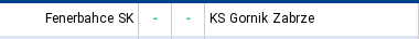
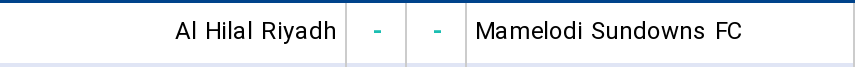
[45,9,133,29] Fenerbahce SK -> [175,13,337,51] Al Hilal Riyadh
[209,9,314,29] KS Gornik Zabrze -> [475,13,743,51] Mamelodi Sundowns FC

